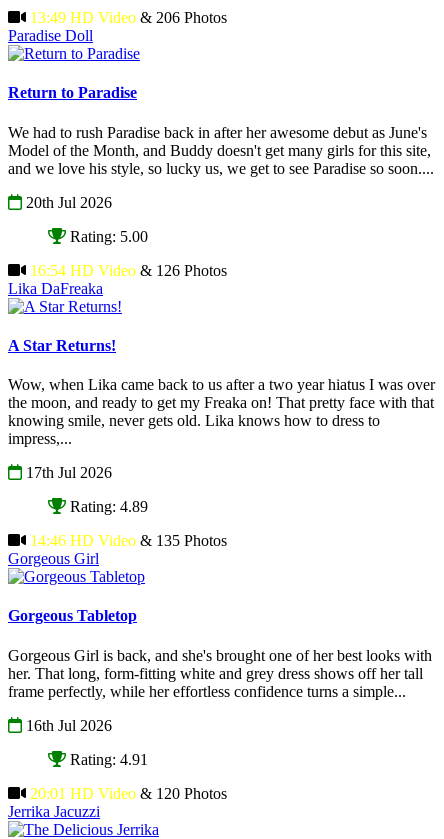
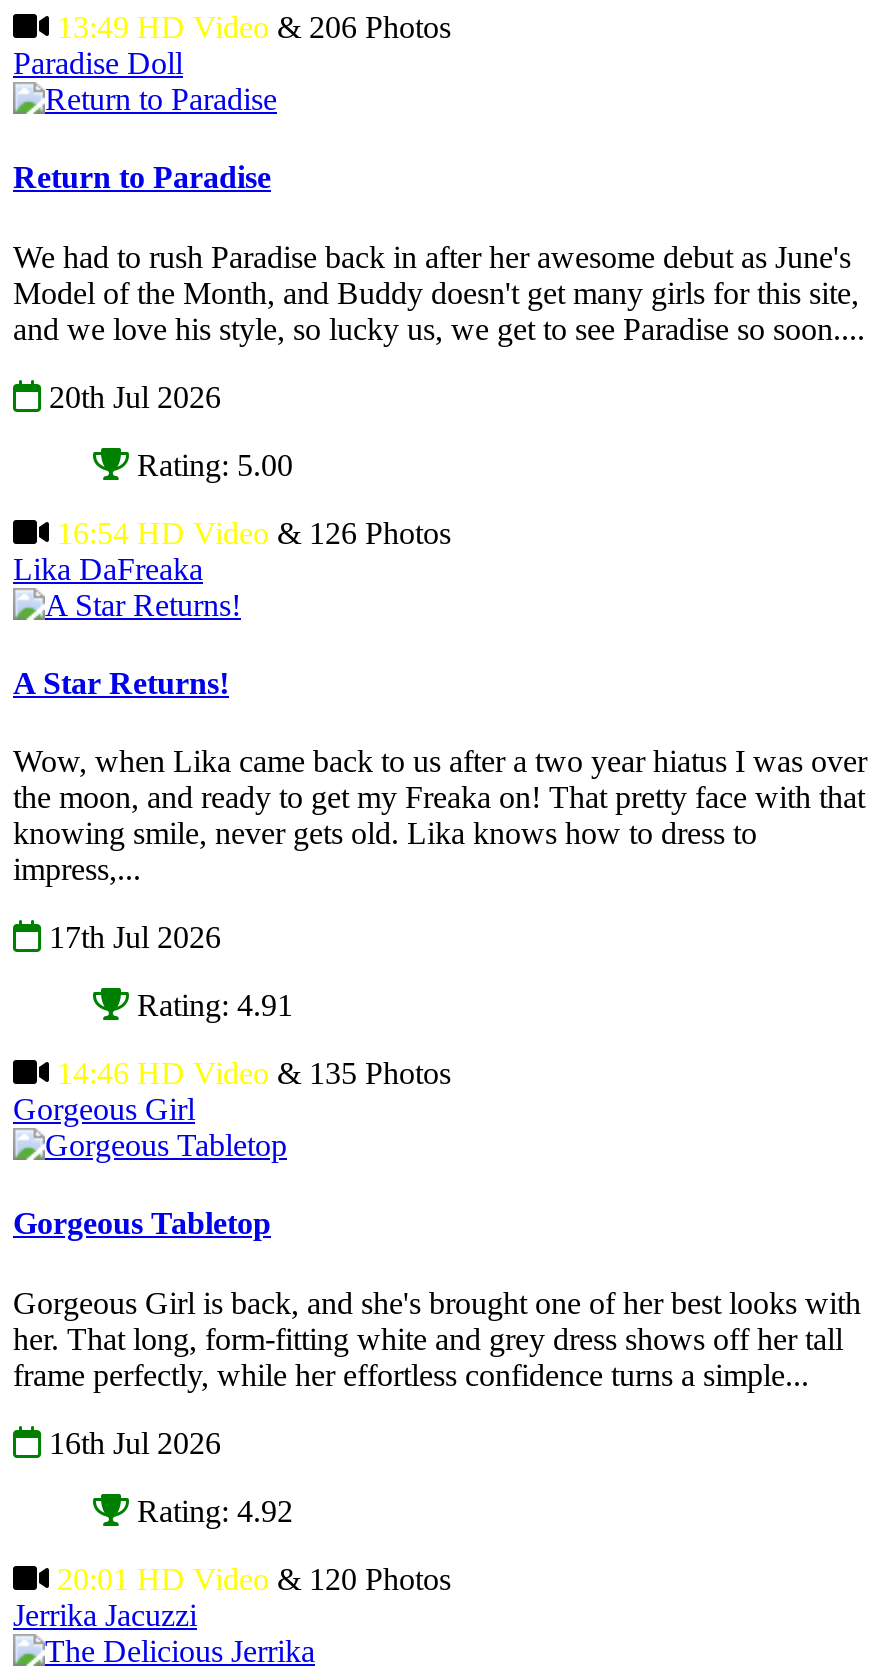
[66,498,148,515] Rating: 4.89 -> [129,988,293,1022] Rating: 4.91
[66,751,148,768] Rating: 4.91 -> [129,1493,293,1527] Rating: 4.92

